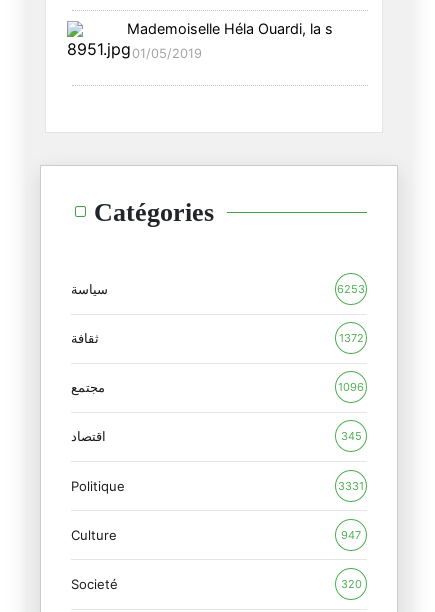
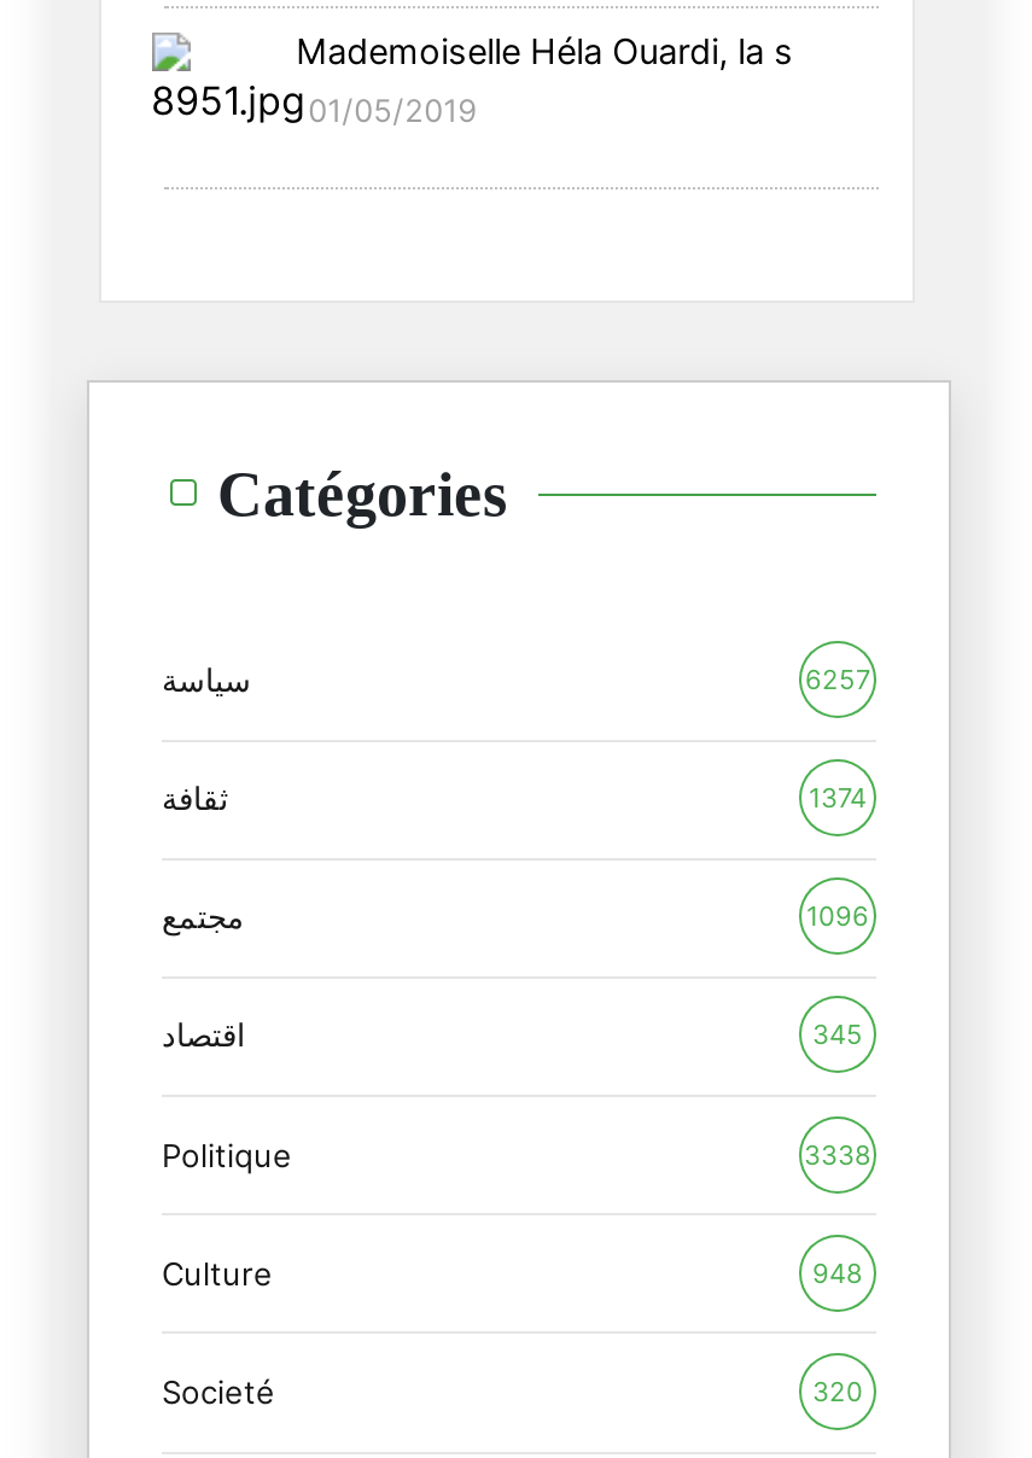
[337,282,365,296] 6253 -> [805,662,870,696] 6257
[338,331,363,345] 1372 -> [809,781,867,815] 1374
[338,479,364,493] 3331 -> [804,1137,871,1171] 3338
[341,528,361,542] 947 -> [812,1256,863,1290] 948

